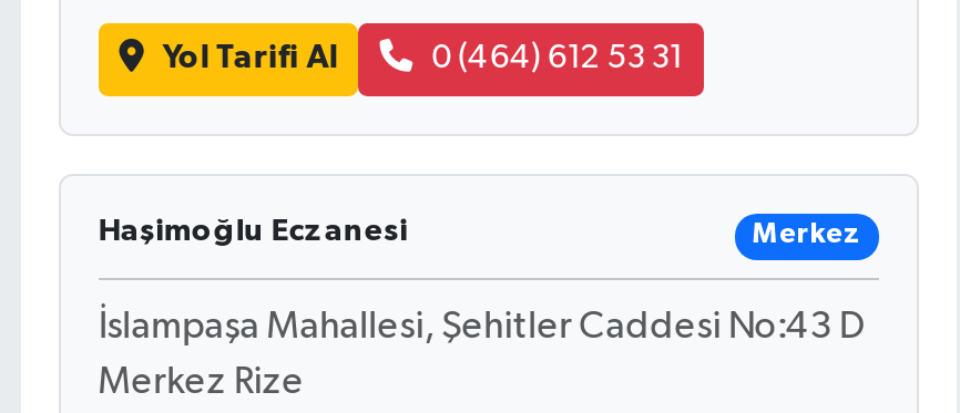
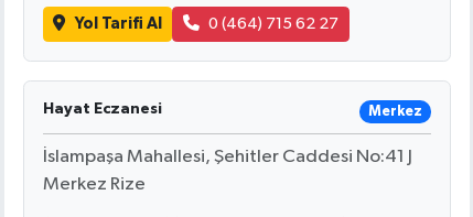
[432,42,682,75] 0 (464) 612 53 31 -> [209,15,339,32] 0 (464) 715 62 27
[98,215,409,246] Haşimoğlu Eczanesi -> [43,101,162,117] Hayat Eczanesi
[98,308,863,345] İslampaşa Mahallesi, Şehitler Caddesi No:43 D -> [43,148,412,166] İslampaşa Mahallesi, Şehitler Caddesi No:41 J

